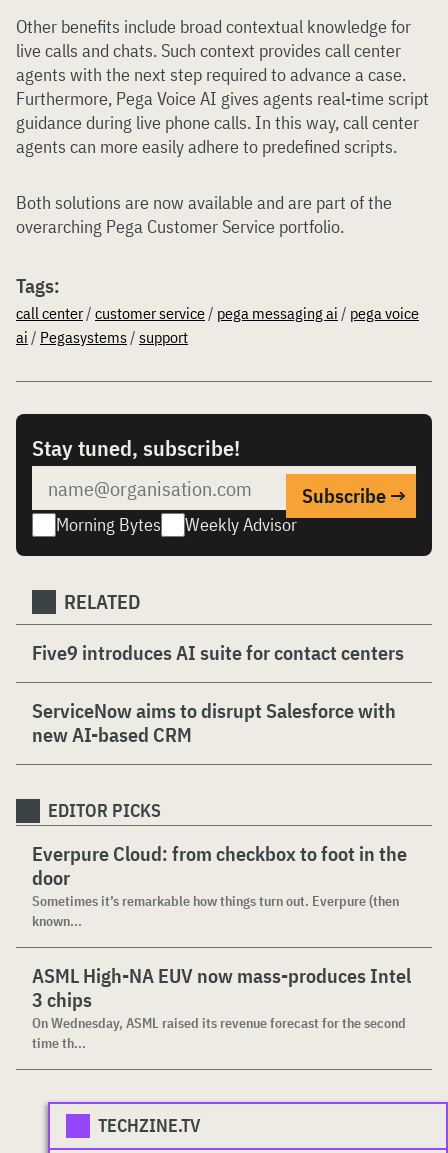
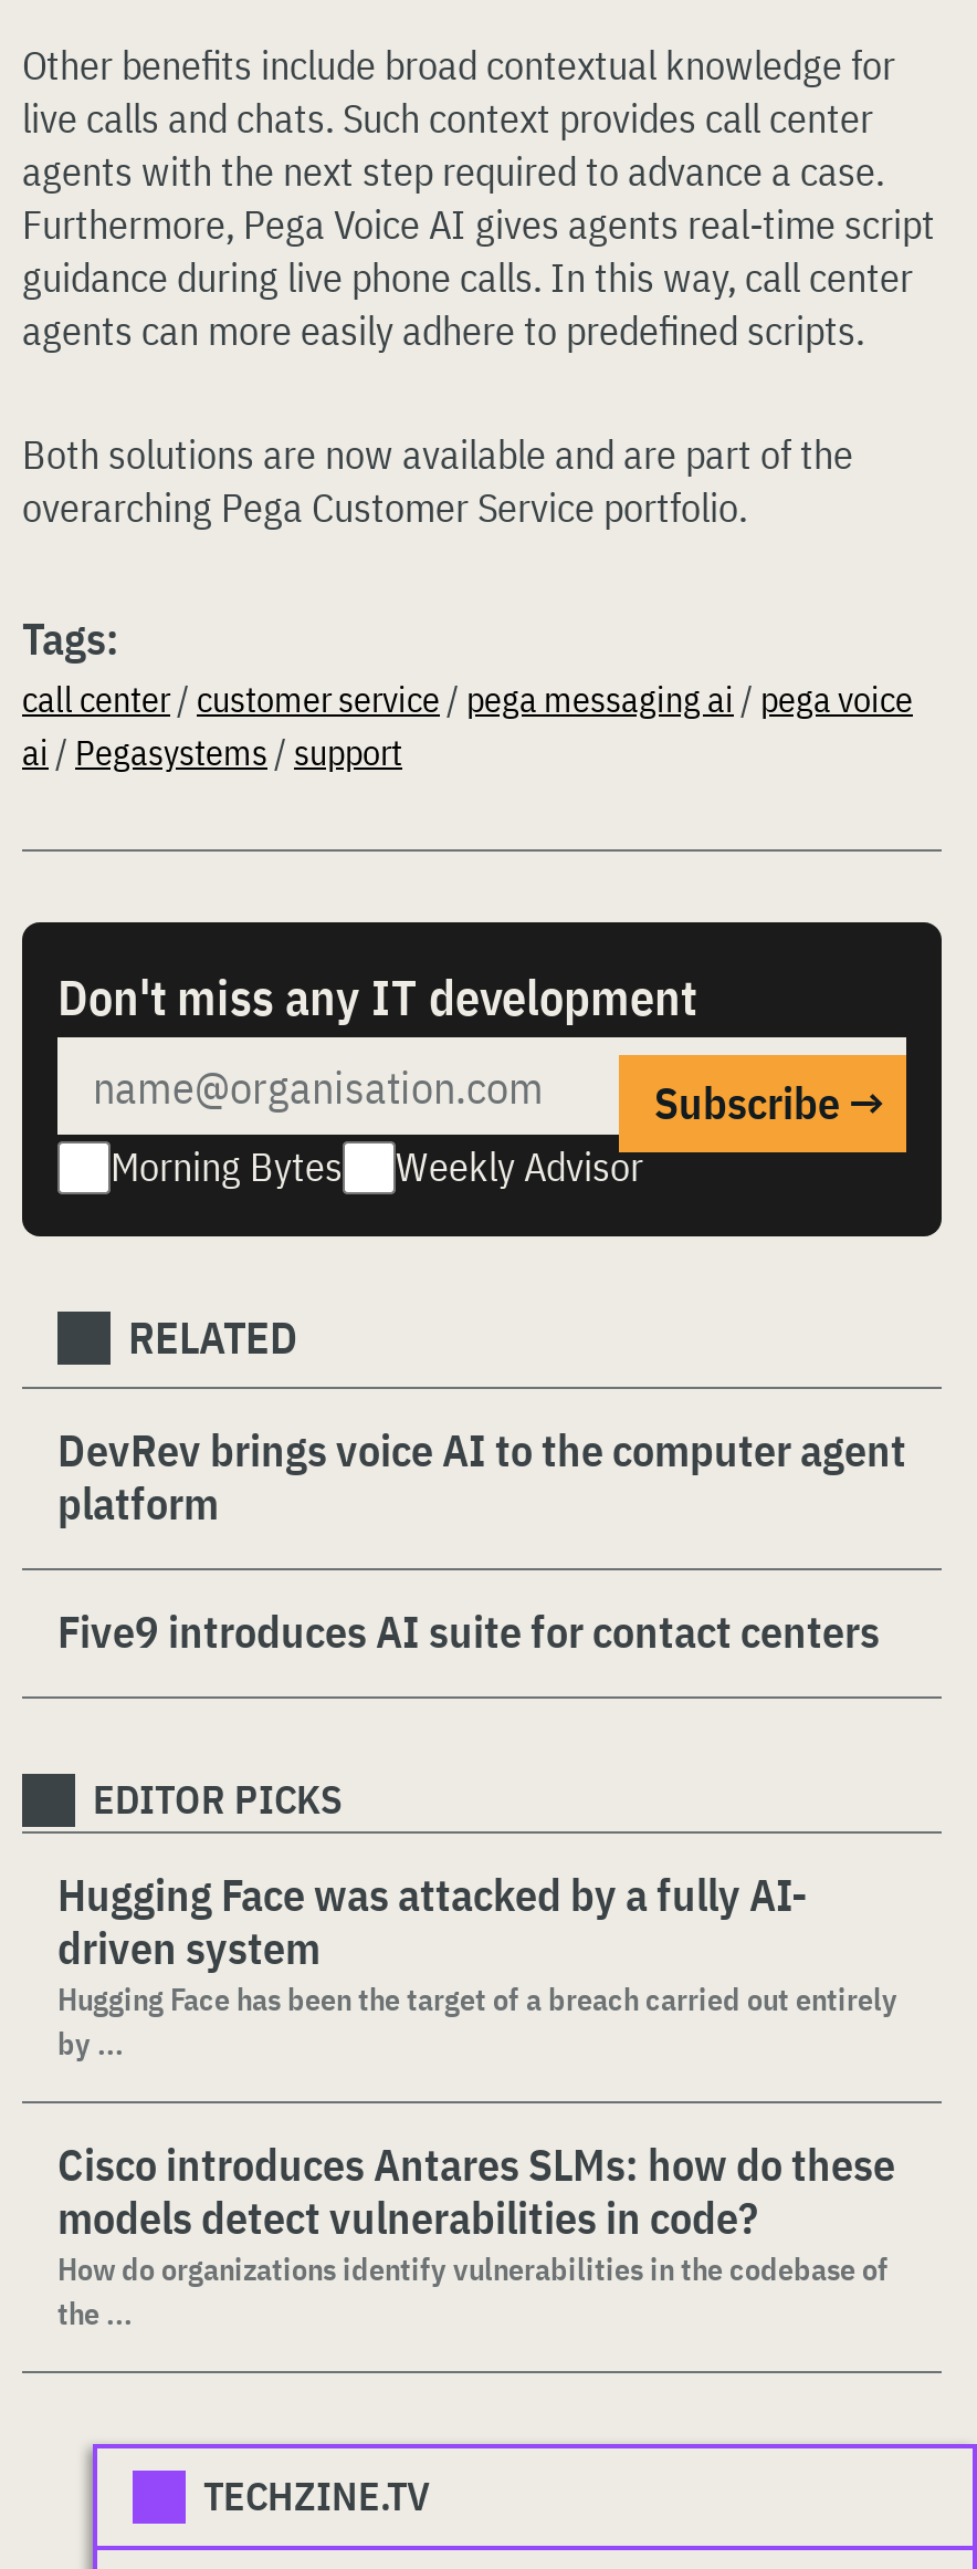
[32,433,240,462] Stay tuned, subscribe! -> [57,964,696,1028] Don't miss any IT development
none -> [57,1420,906,1533] DevRev brings voice AI to the computer agent | platform
moved [32,639,404,666] -> [57,1601,880,1661]: Five9 introduces AI suite for contact centers
[32,697,396,748] ServiceNow aims to disrupt Salesforce with | new AI-based CRM -> none
[32,840,407,930] Everpure Cloud: from checkbox to foot in the | door | Sometimes it’s remarkable how things turn out. Everpure (then | known... -> [57,1865,897,2064] Hugging Face was attacked by a fully AI- | driven system | Hugging Face has been the target of a breach carried out entirely | by ...
[32,962,411,1052] ASML High-NA EUV now mass-produces Intel | 3 chips | On Wednesday, ASML raised its revenue forecast for the second | time th... -> [57,2134,895,2333] Cisco introduces Antares SLMs: how do these | models detect vulnerabilities in code? | How do organizations identify vulnerabilities in the codebase of | the ...

